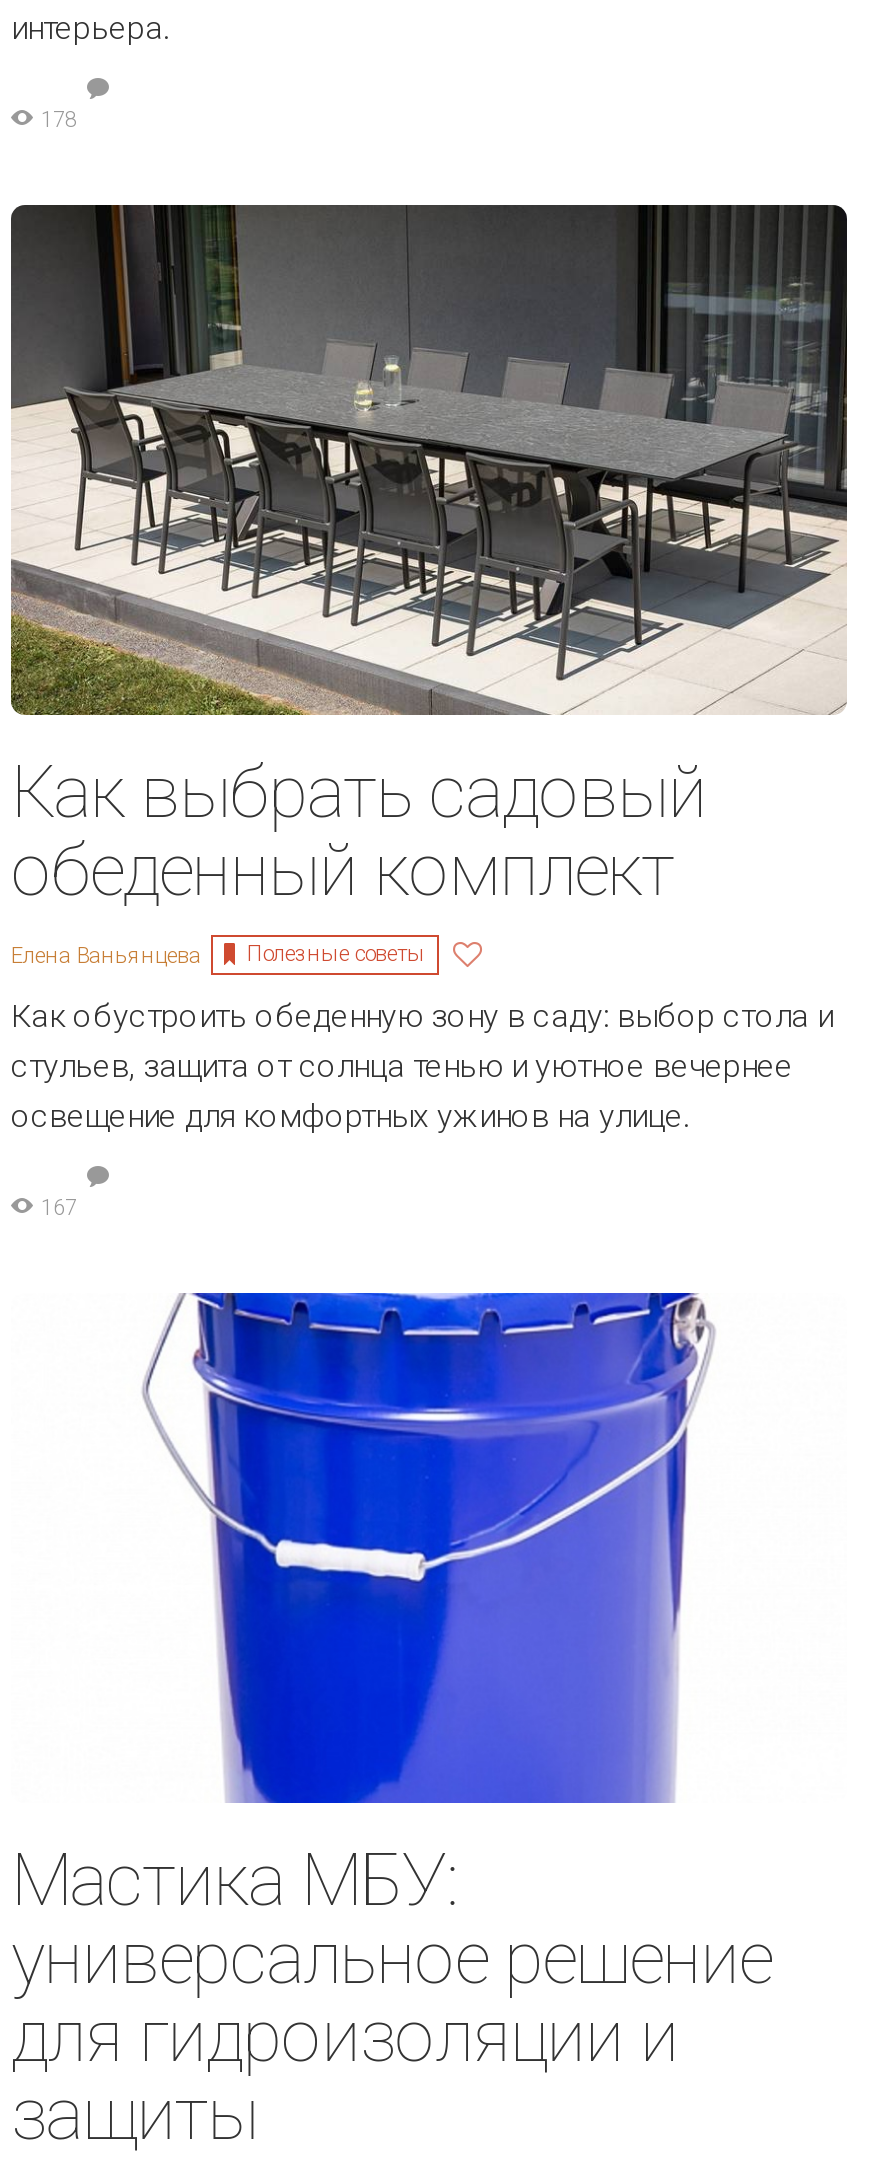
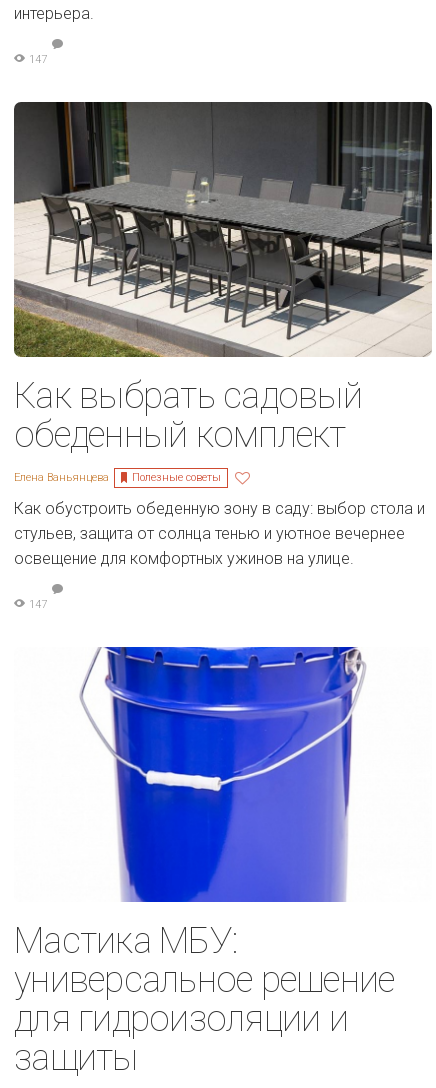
[41,107,77,133] 178 -> [29,53,47,66] 147
[41,1196,77,1222] 167 -> [29,598,47,611] 147

